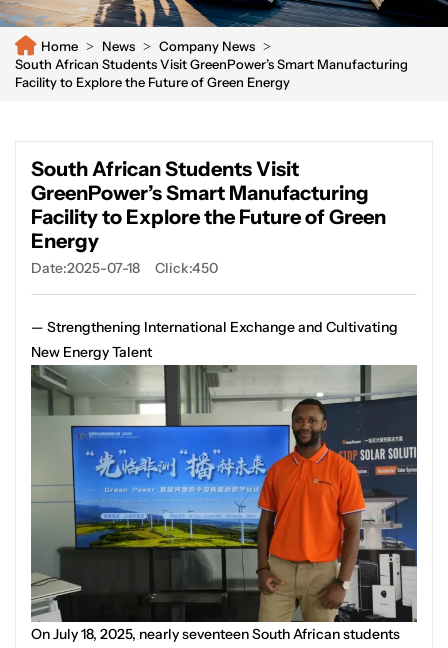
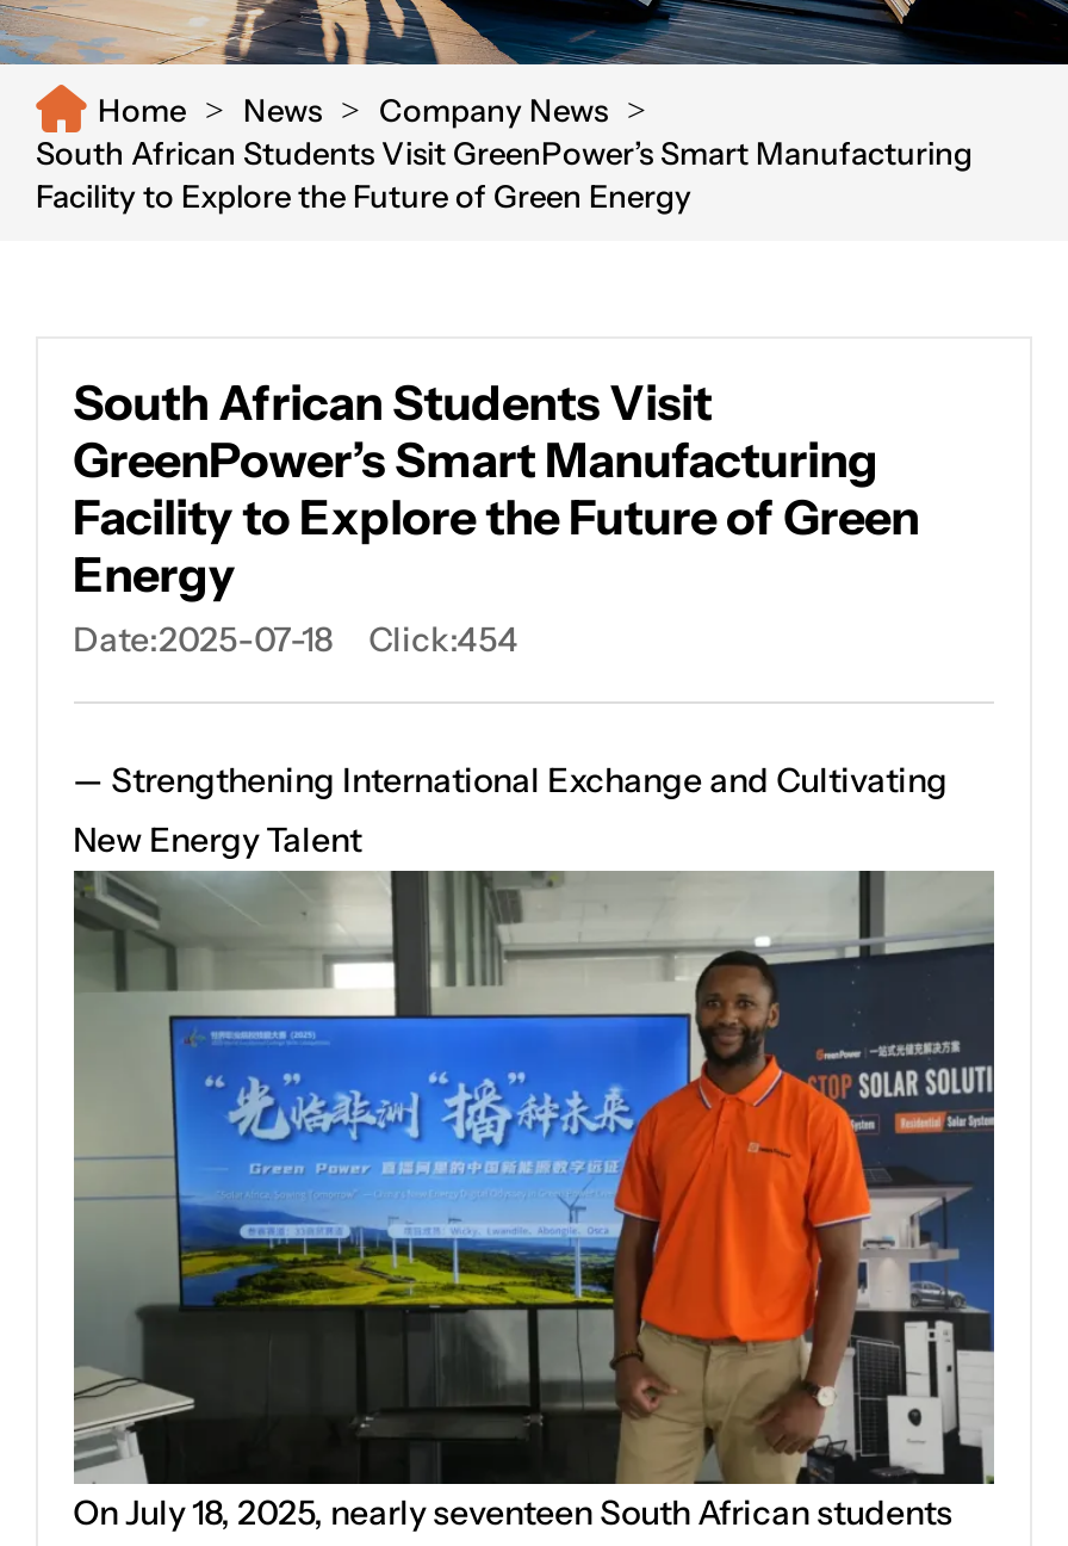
[31,259,218,277] Date:2025-07-18 Click:450 -> [73,617,519,660] Date:2025-07-18 Click:454

